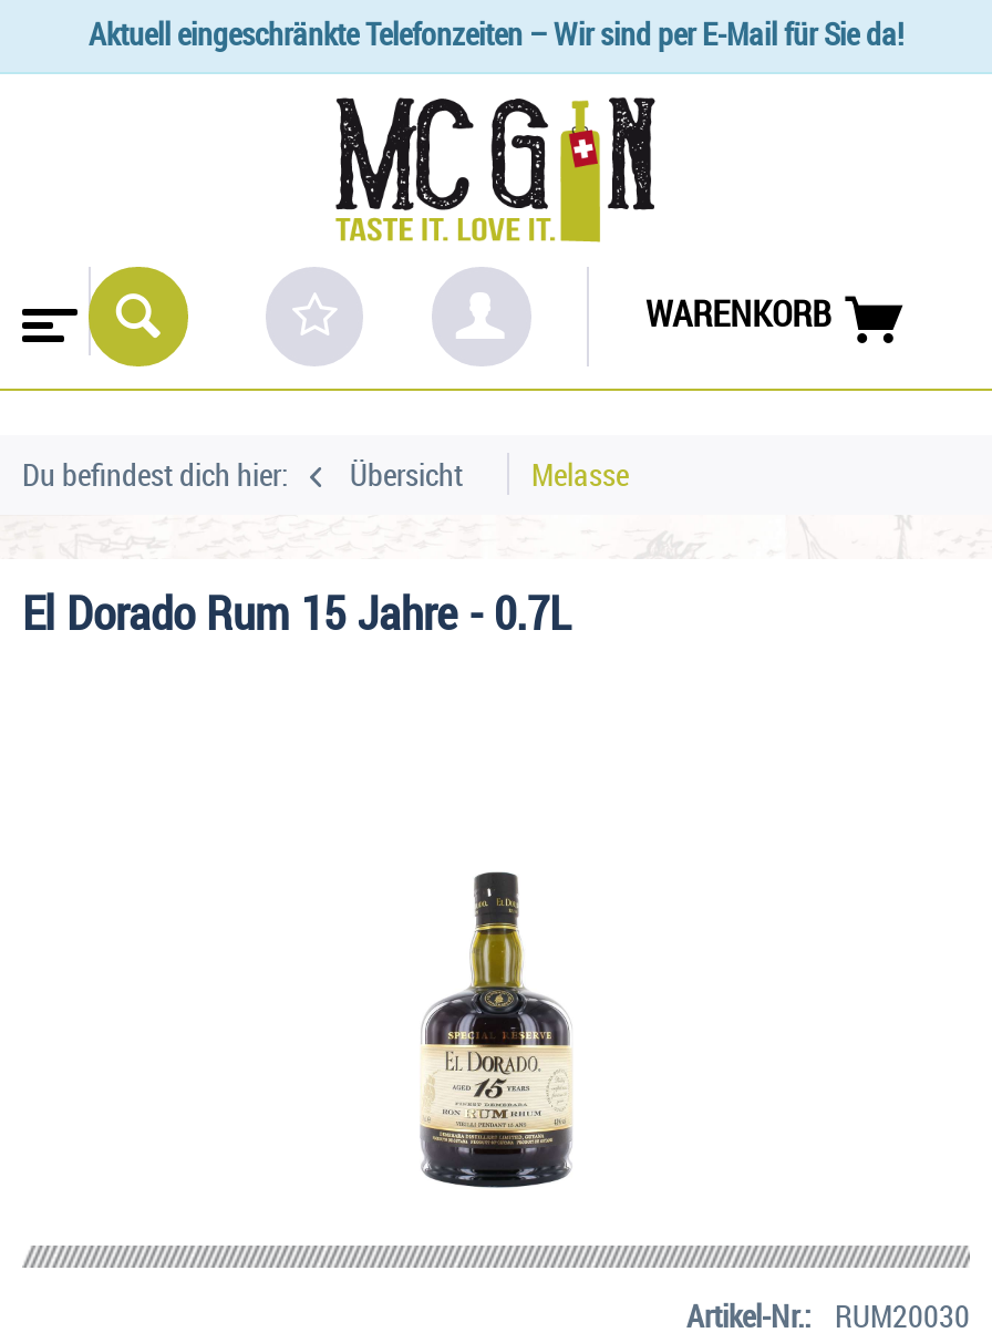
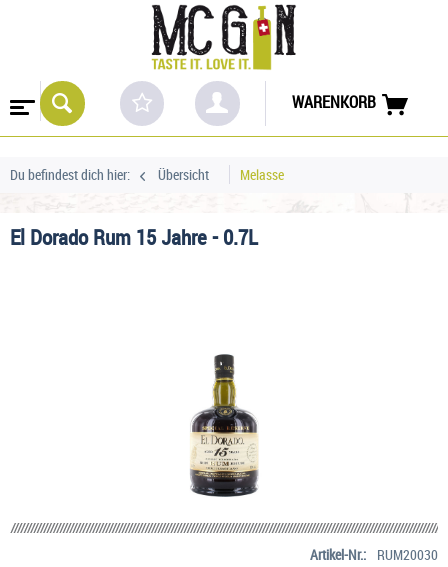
[89,12,903,54] Aktuell eingeschränkte Telefonzeiten – Wir sind per E-Mail für Sie da! -> none

